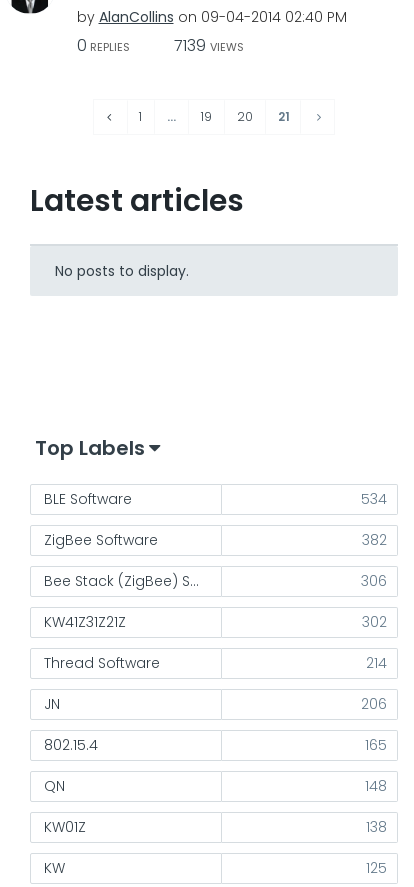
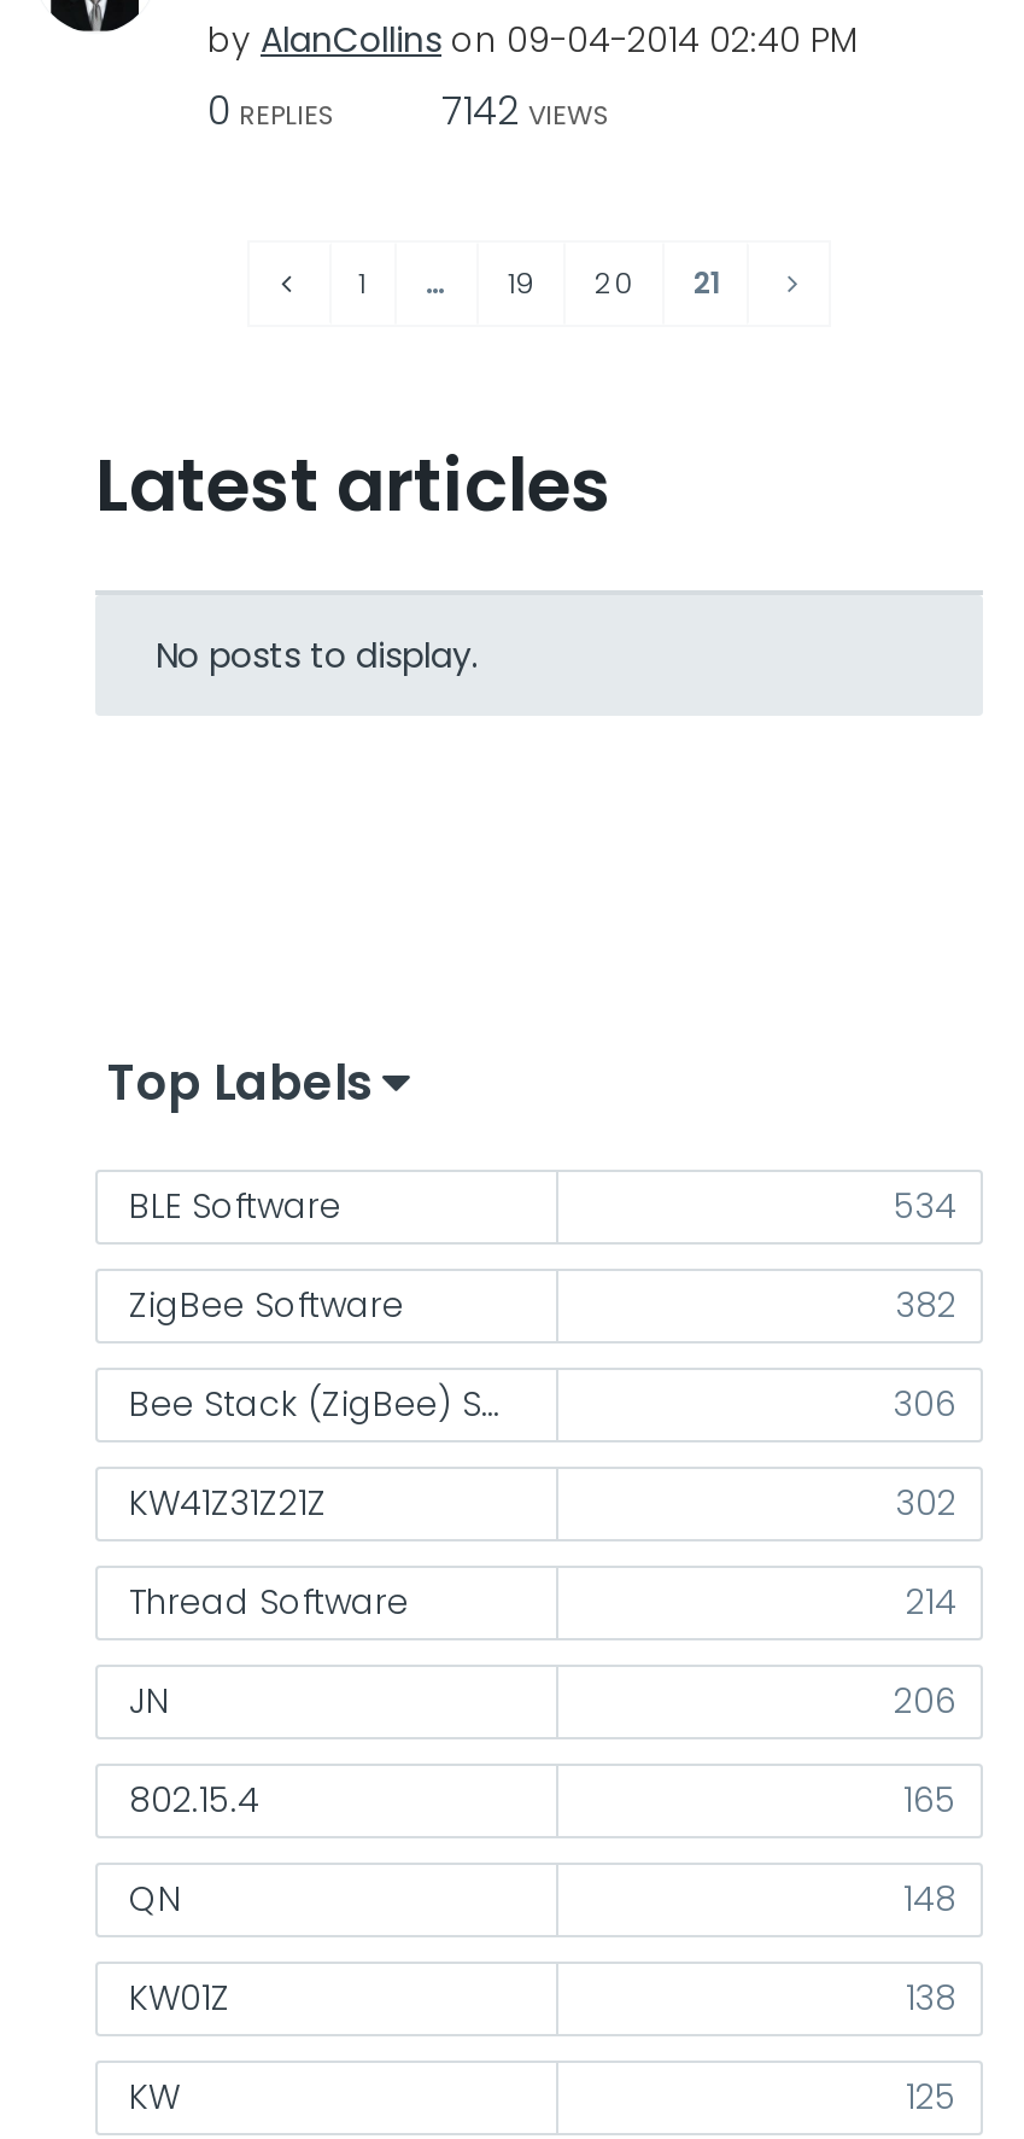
[173,34,243,57] 7139 VIEWS -> [441,82,610,138] 7142 VIEWS

